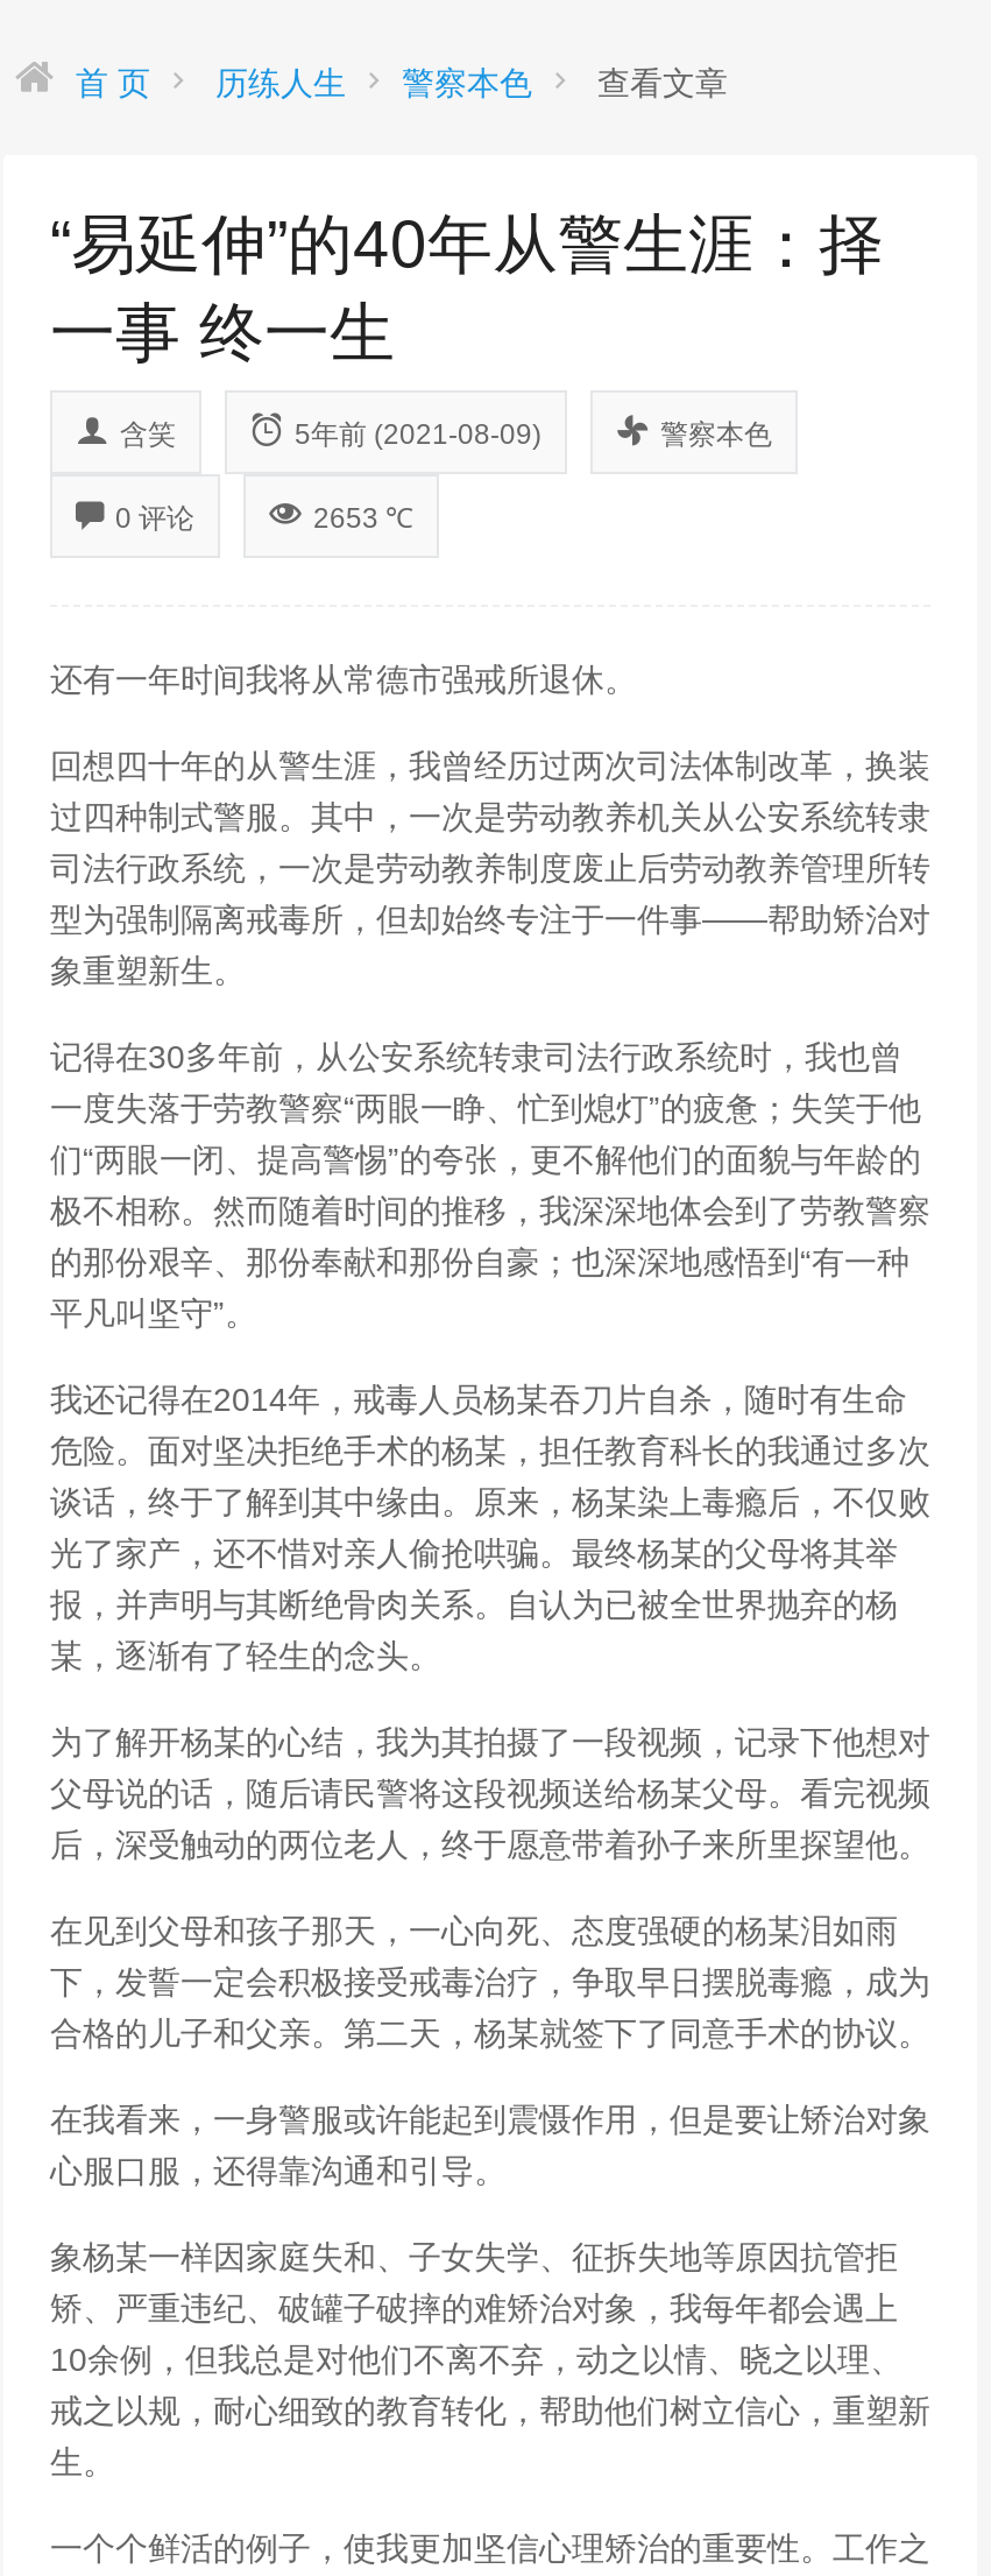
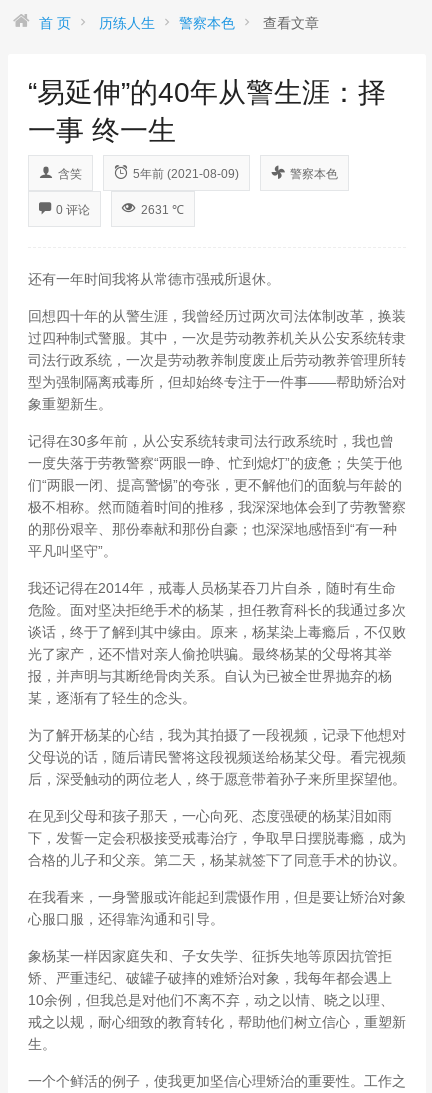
[313,502,413,535] 2653 ℃ -> [141,203,184,217] 2631 ℃

